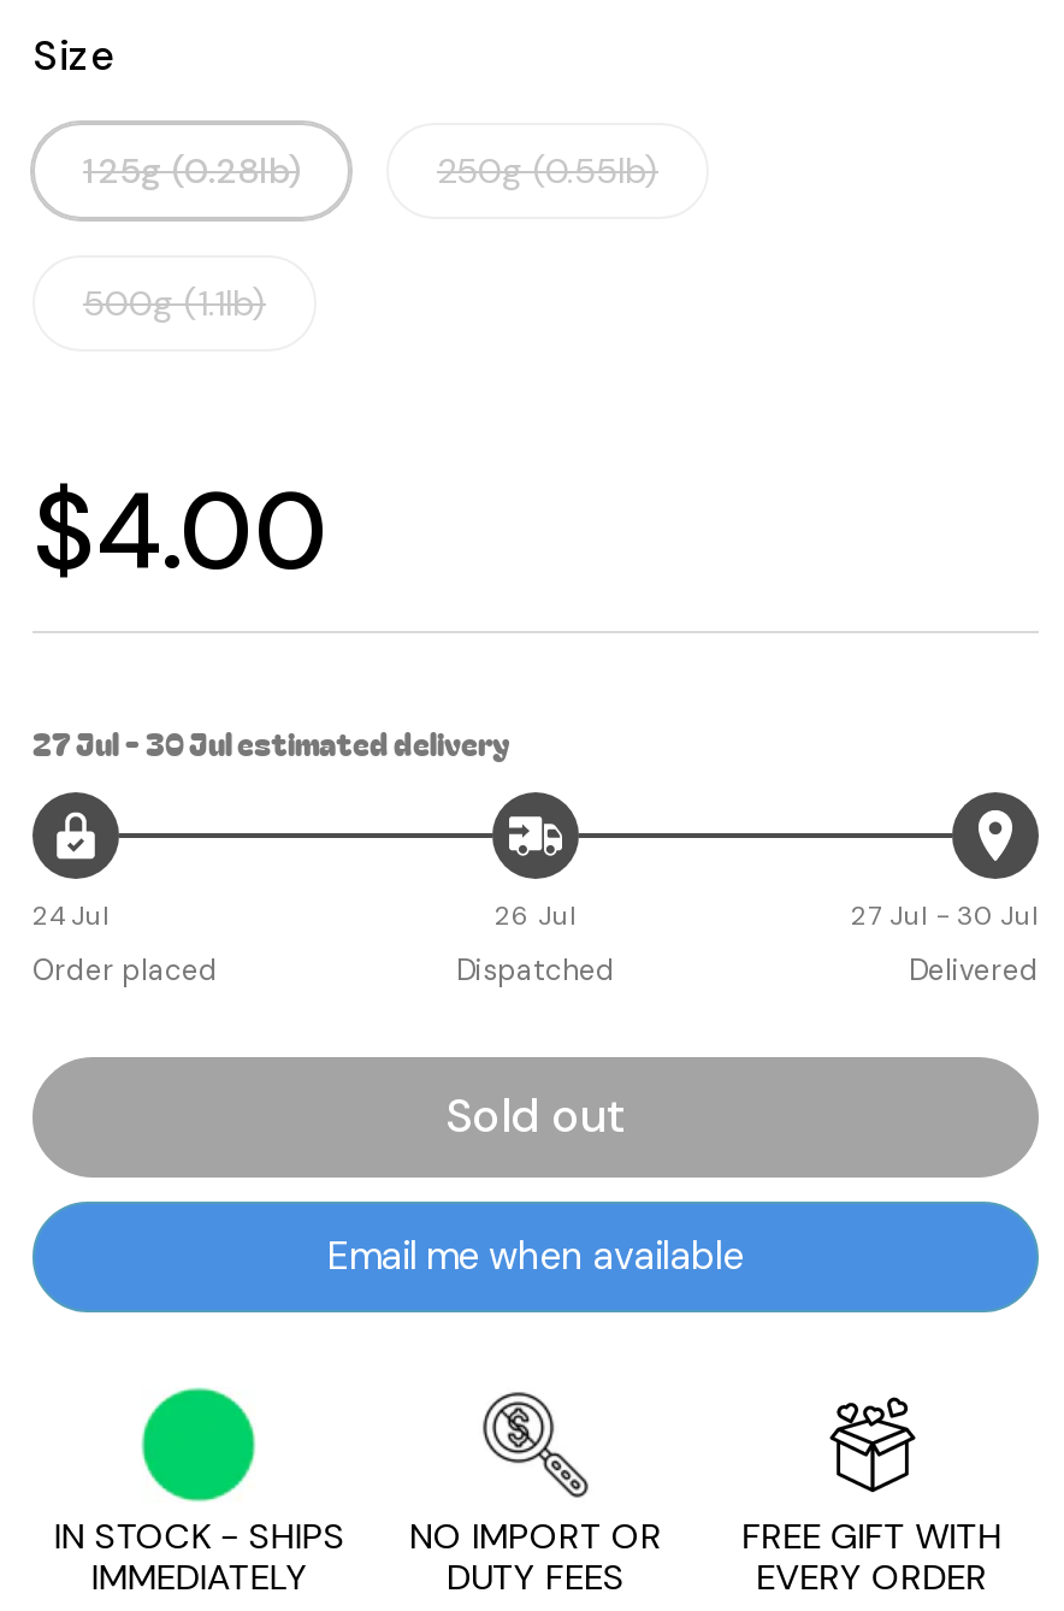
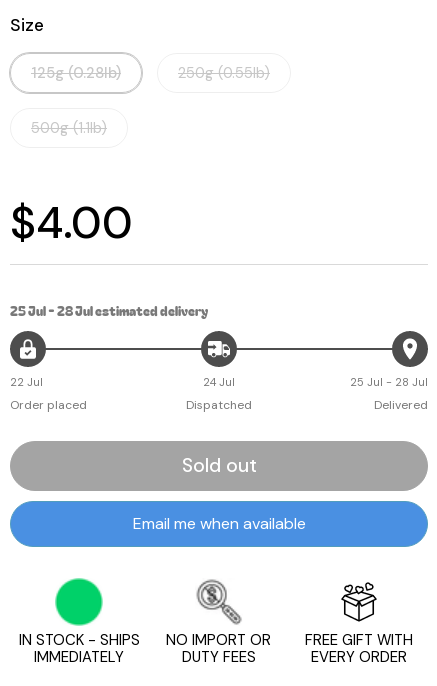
[32,719,509,765] 27 Jul - 30 Julestimated delivery -> [10,301,208,320] 25 Jul - 28 Julestimated delivery
[32,897,110,931] 24 Jul -> [10,375,43,389] 22 Jul
[495,897,577,931] 26 Jul -> [203,375,235,389] 24 Jul
[851,897,1039,931] 27 Jul - 30 Jul -> [350,375,428,389] 25 Jul - 28 Jul

